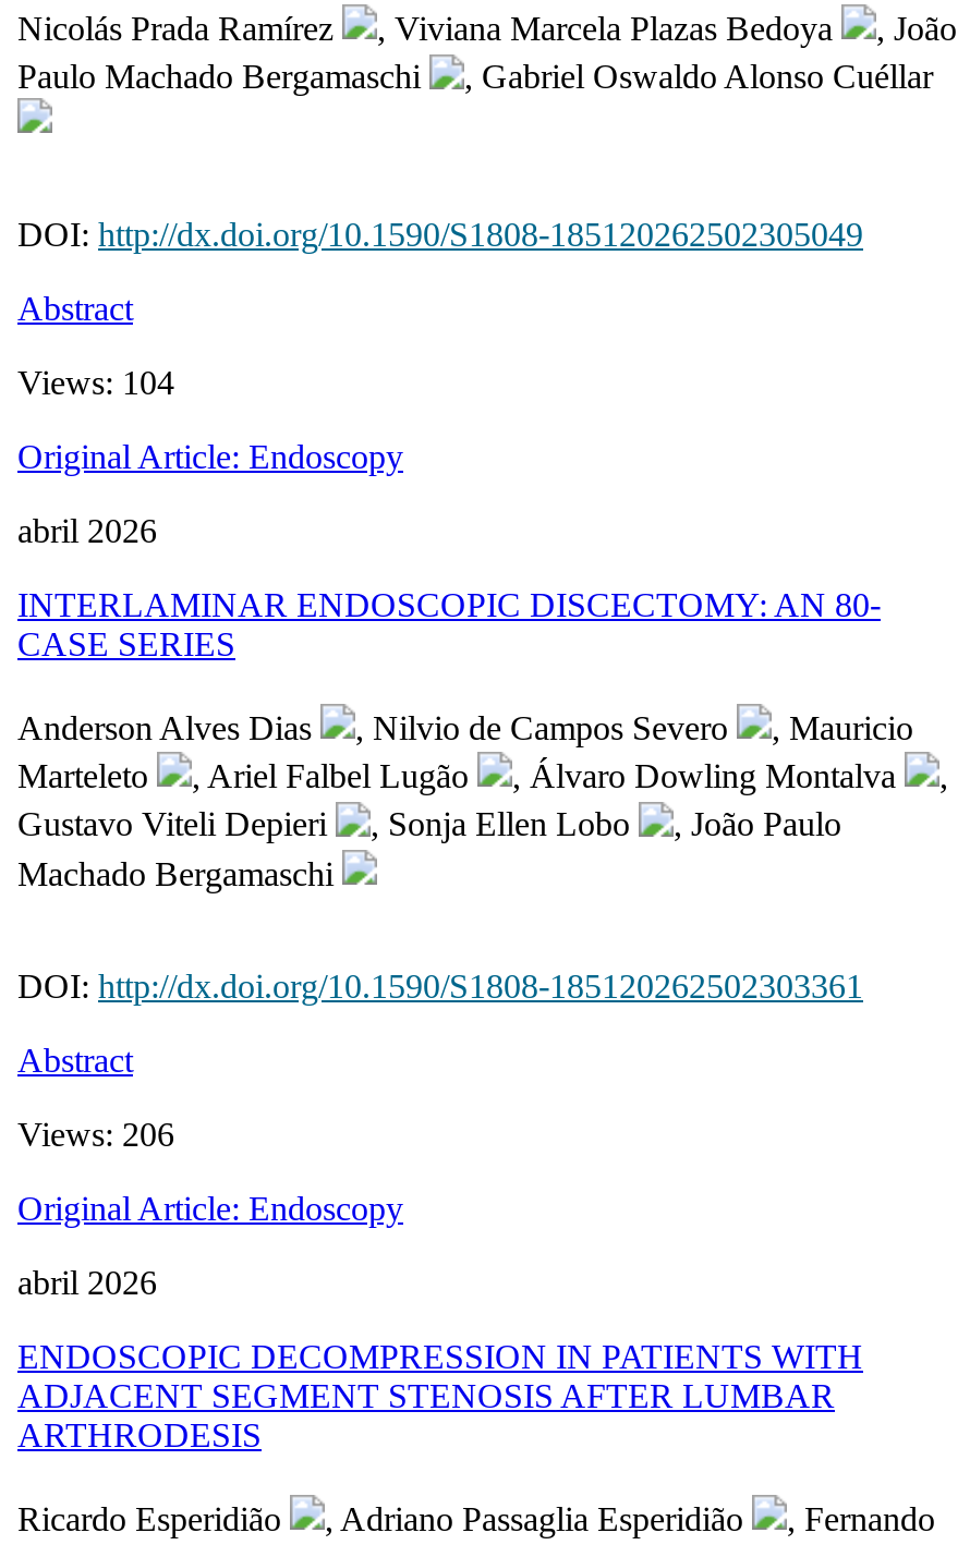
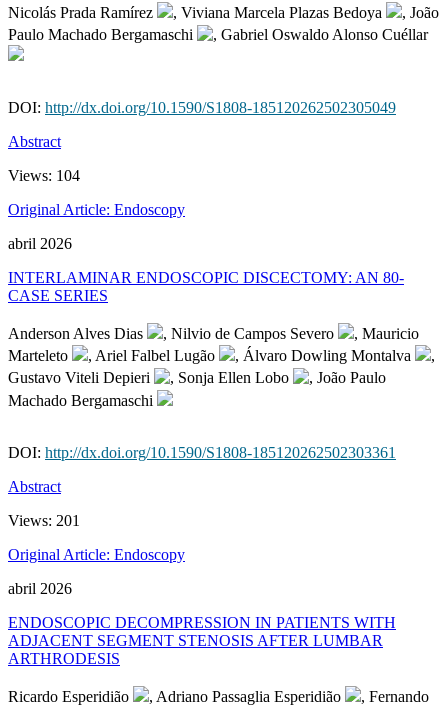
[17,1116,174,1153] Views: 206 -> [8,512,80,529] Views: 201

